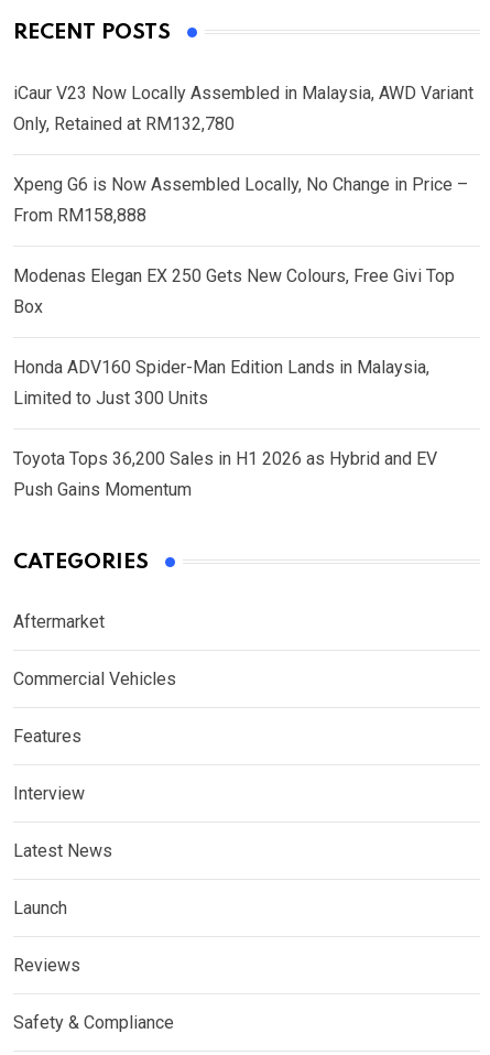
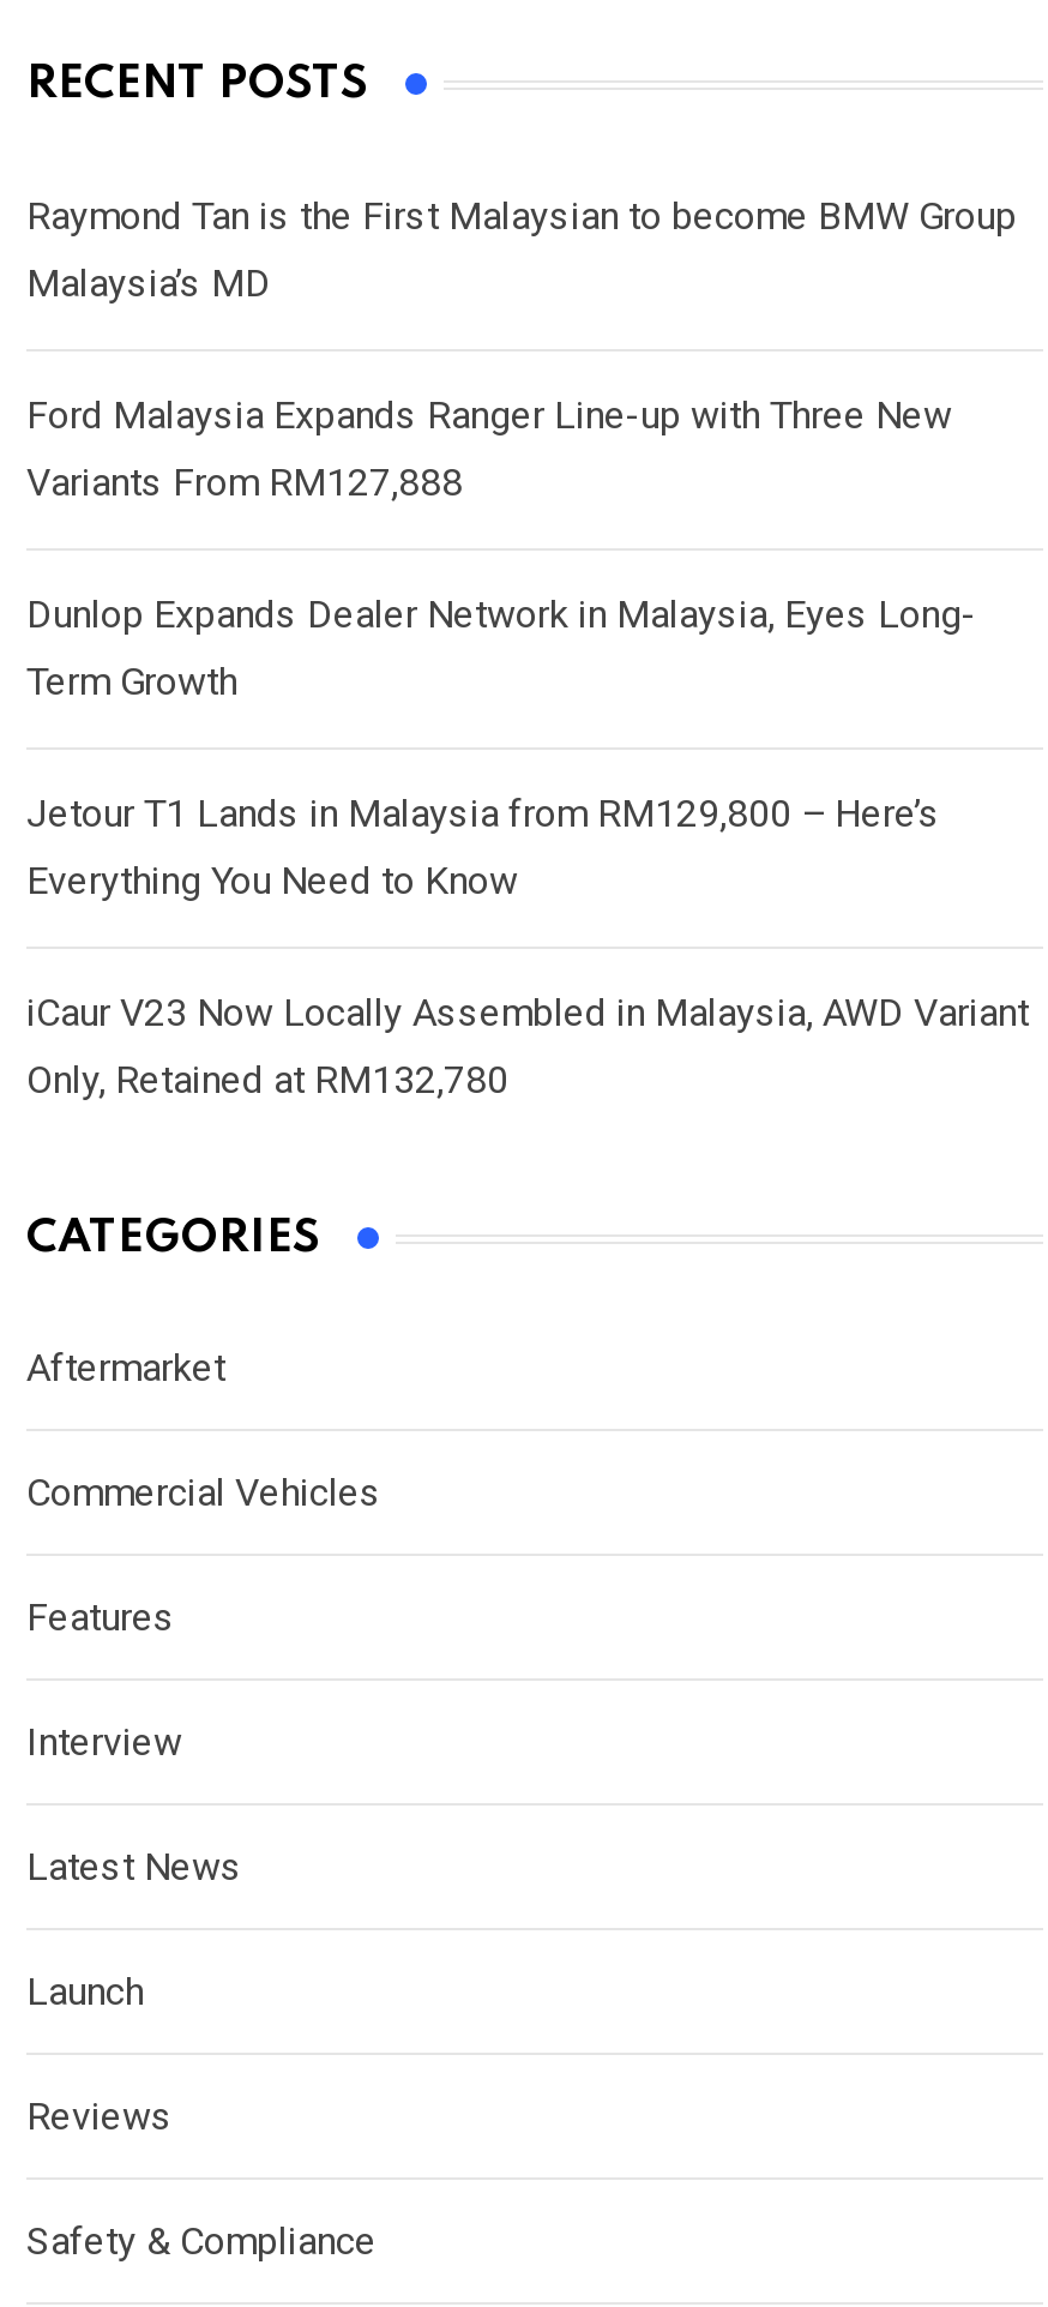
none -> [26,193,1017,903] Raymond Tan is the First Malaysian to become BMW Group | Malaysia’s MD | Ford Malaysia Expands Ranger Line-up with Three New | Variants From RM127,888 | Dunlop Expands Dealer Network in Malaysia, Eyes Long- | Term Growth | Jetour T1 Lands in Malaysia from RM129,800 – Here’s | Everything You Need to Know
moved [13,83,473,134] -> [26,990,1029,1103]: iCaur V23 Now Locally Assembled in Malaysia, AWD Variant | Only, Retained at RM132,780
[13,174,468,500] Xpeng G6 is Now Assembled Locally, No Change in Price – | From RM158,888 | Modenas Elegan EX 250 Gets New Colours, Free Givi Top | Box | Honda ADV160 Spider-Man Edition Lands in Malaysia, | Limited to Just 300 Units | Toyota Tops 36,200 Sales in H1 2026 as Hybrid and EV | Push Gains Momentum -> none

